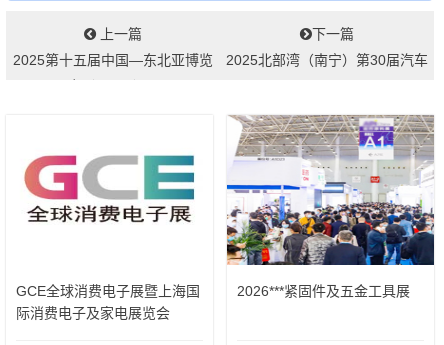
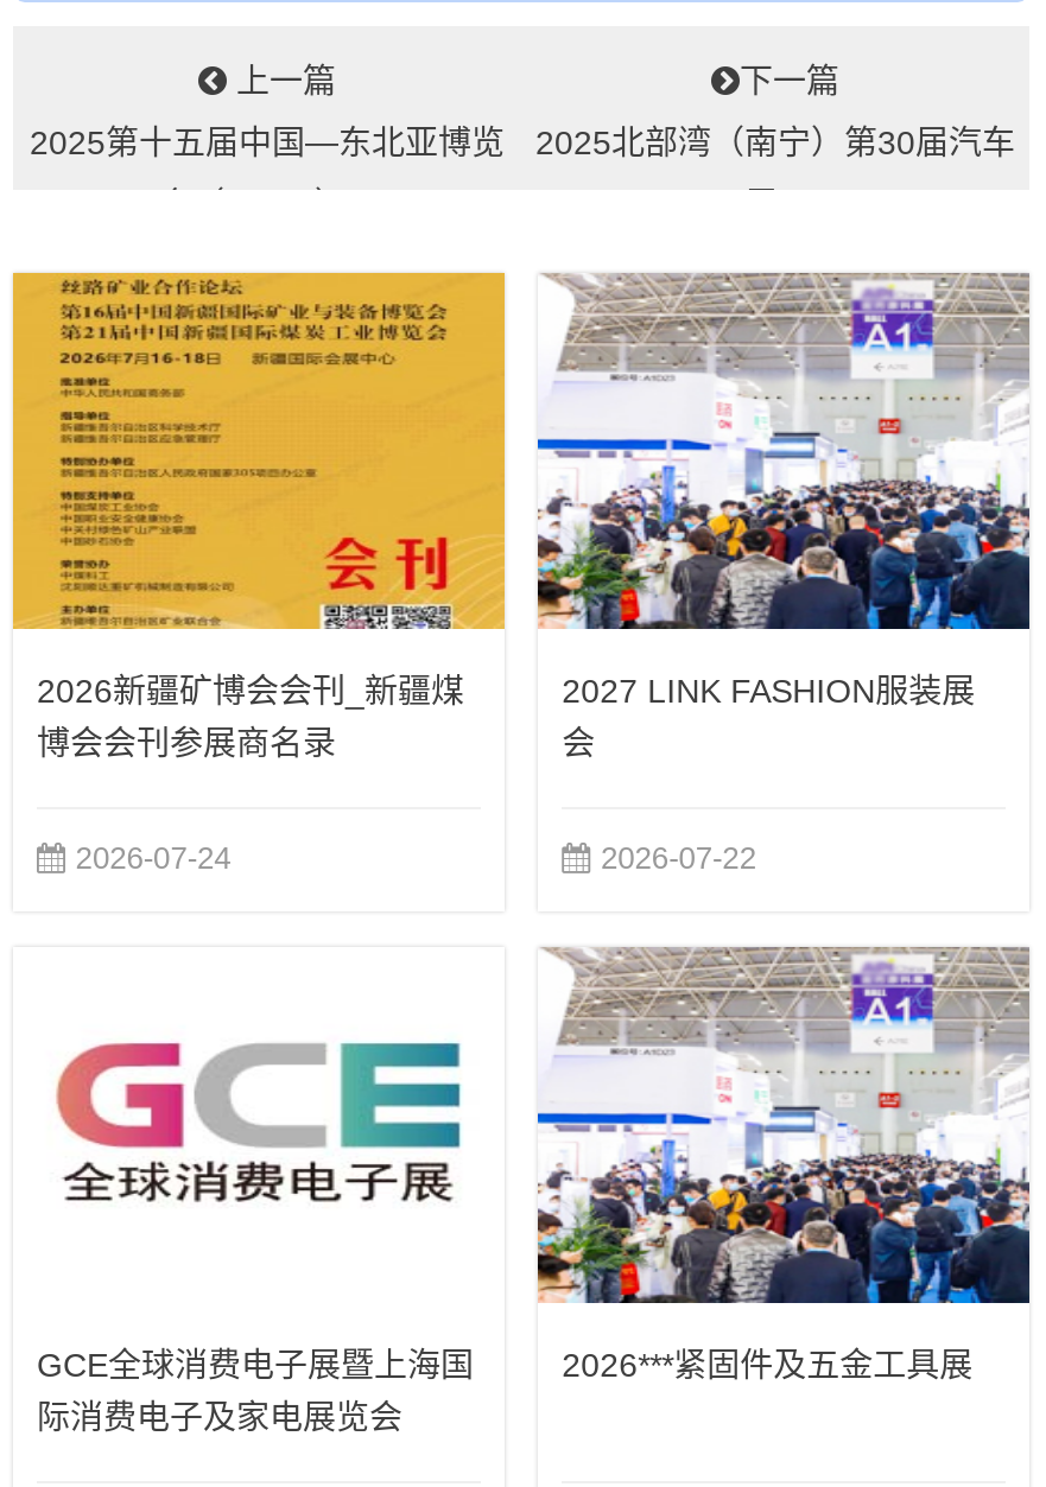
none -> [11,271,507,876] [image] | 2026新疆矿博会会刊_新疆煤 | 博会会刊参展商名录 | 2026-07-24
none -> [562,671,975,876] 2027 LINK FASHION服装展 | 会 | 2026-07-22

